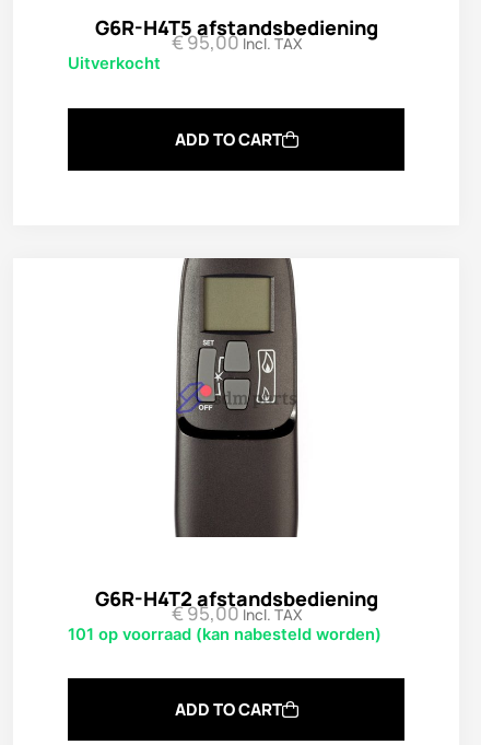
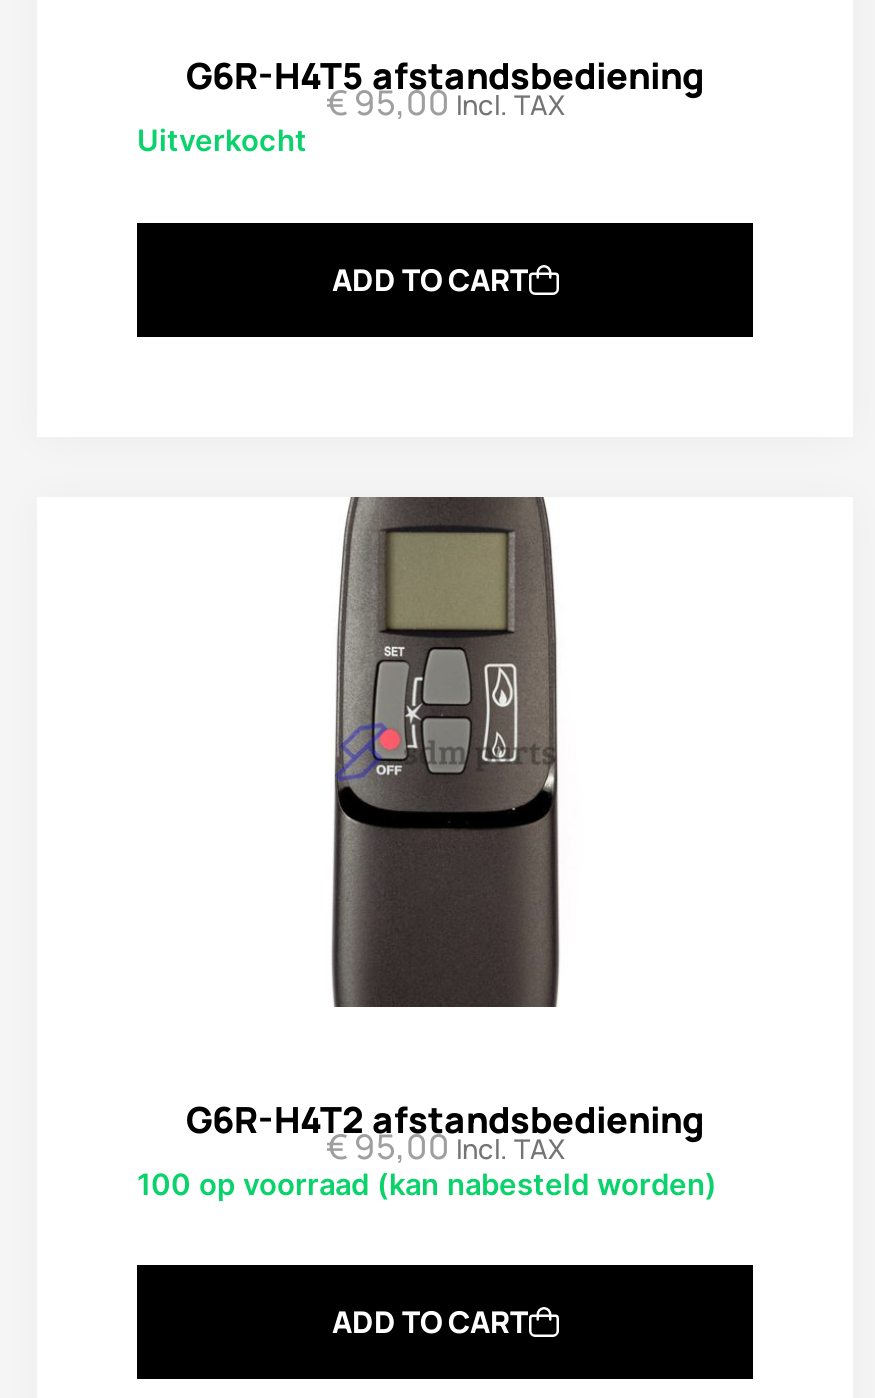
[68,625,382,644] 101 op voorraad (kan nabesteld worden) -> [137,1167,717,1203] 100 op voorraad (kan nabesteld worden)

